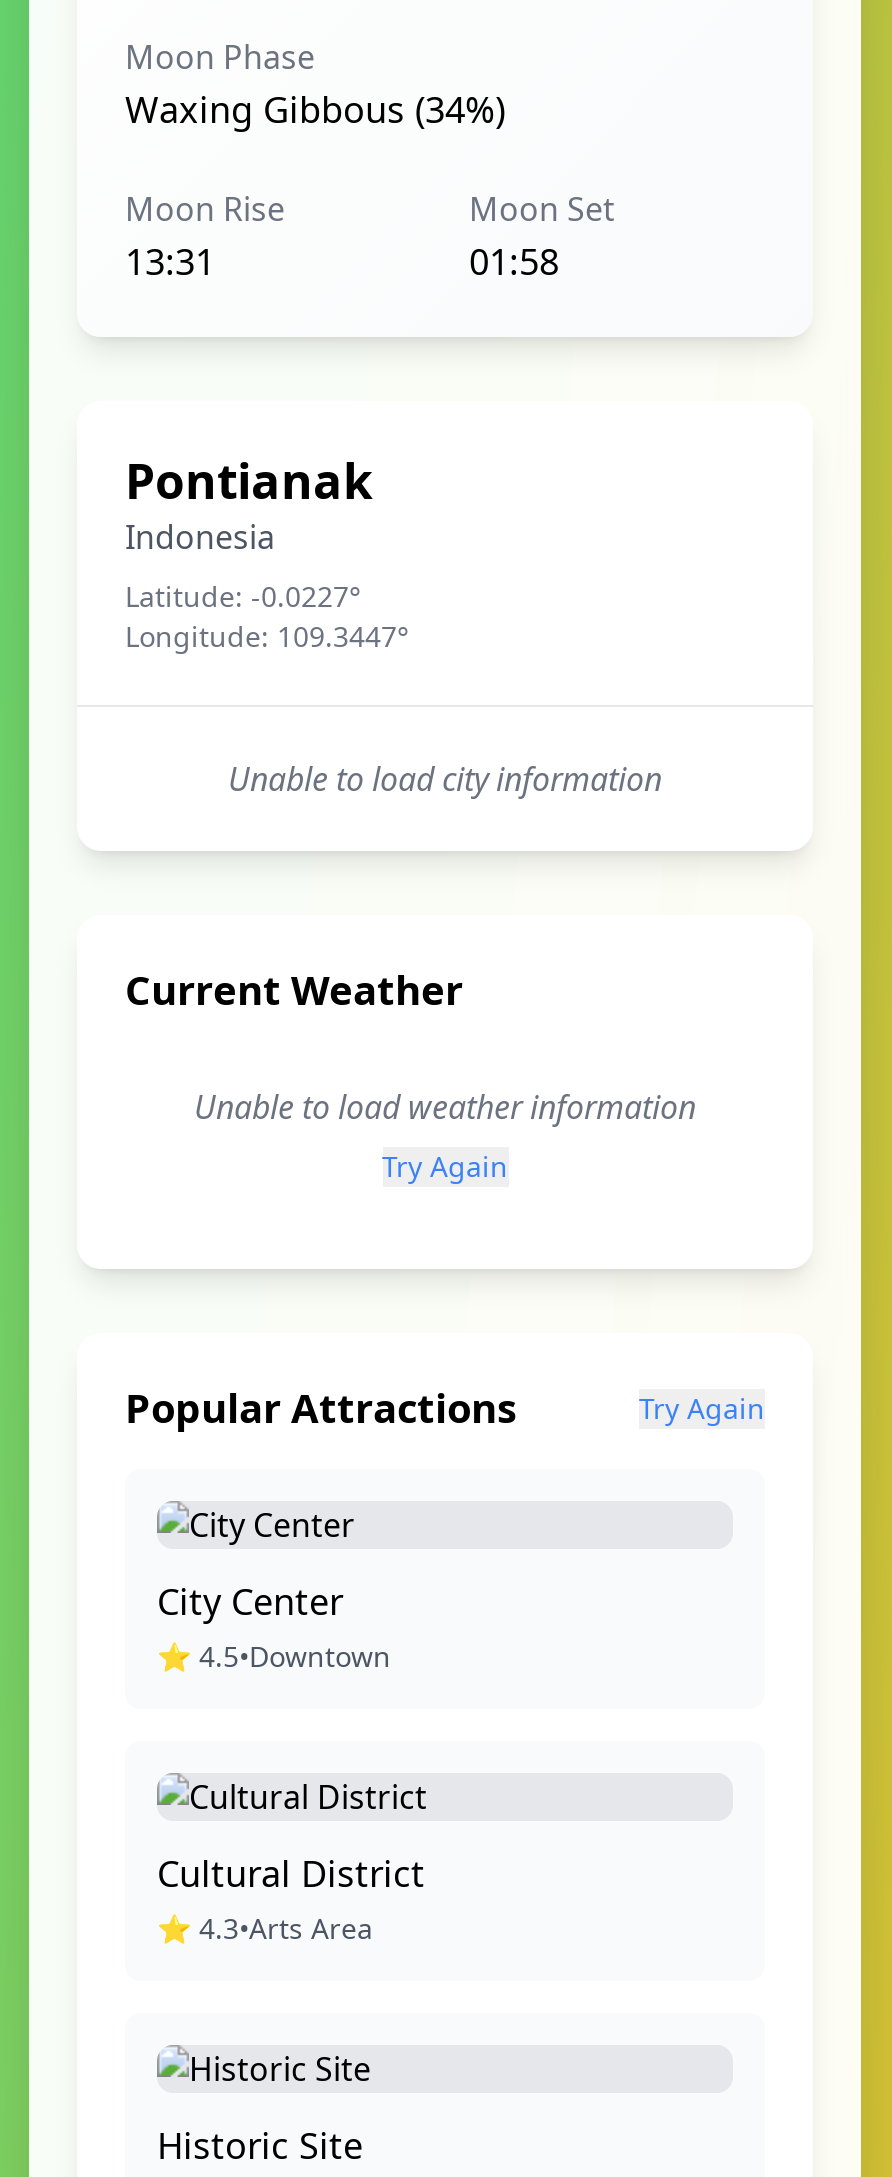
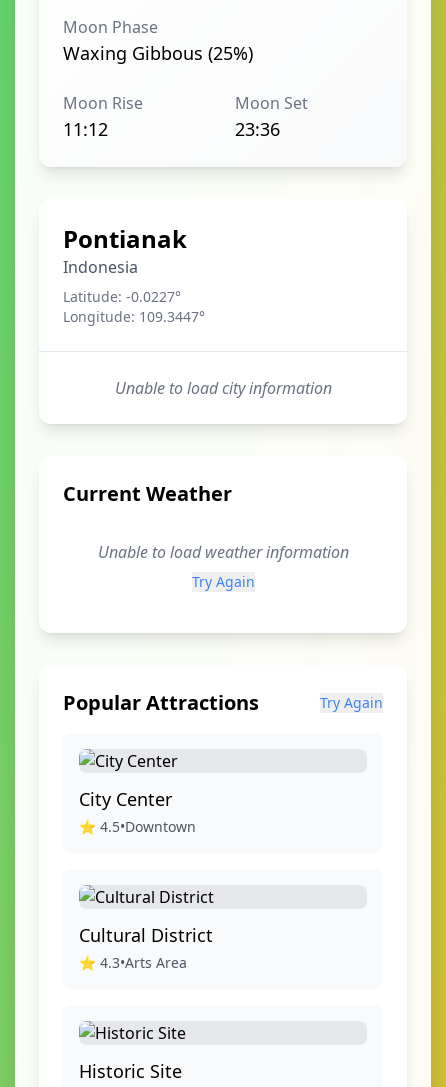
[125,85,505,133] Waxing Gibbous (34%) -> [63,41,253,65] Waxing Gibbous (25%)
[125,237,215,285] 13:31 -> [63,117,108,141] 11:12
[469,237,559,285] 01:58 -> [235,117,280,141] 23:36

